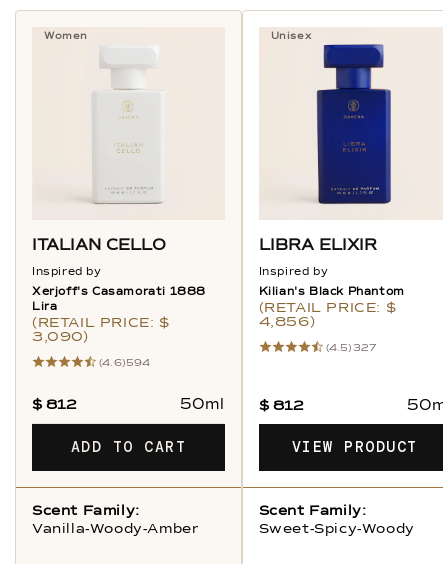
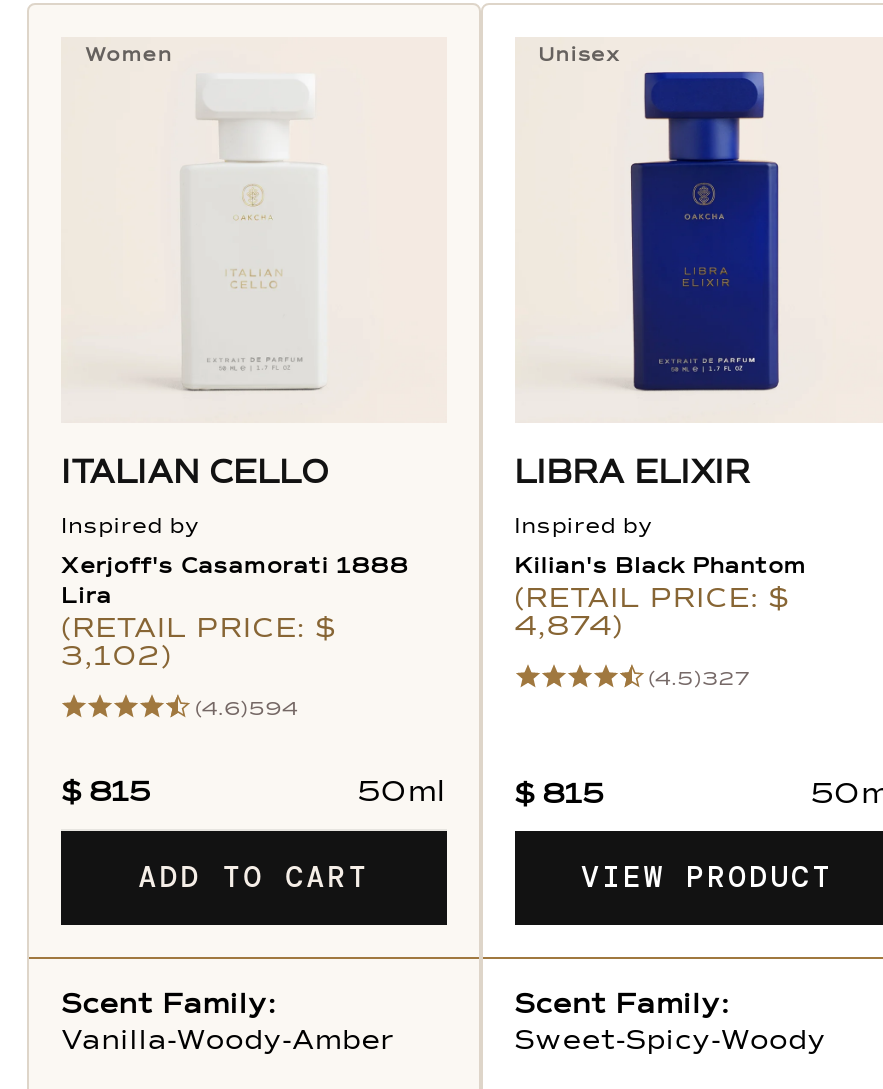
[259,315,315,329] 4,856) -> [514,612,624,640] 4,874)
[32,330,89,344] 3,090) -> [61,642,172,670] 3,102)
[32,398,77,412] $ 812 -> [61,778,151,806] $ 815
[259,399,304,413] $ 812 -> [514,780,604,808] $ 815

